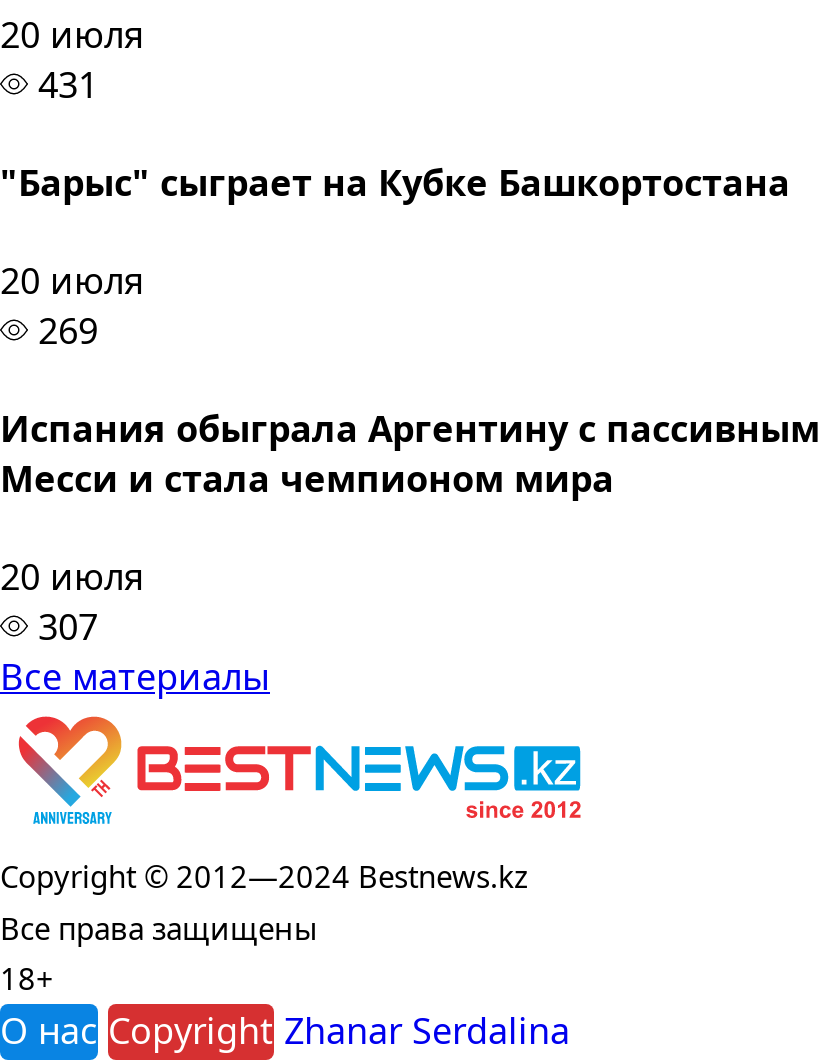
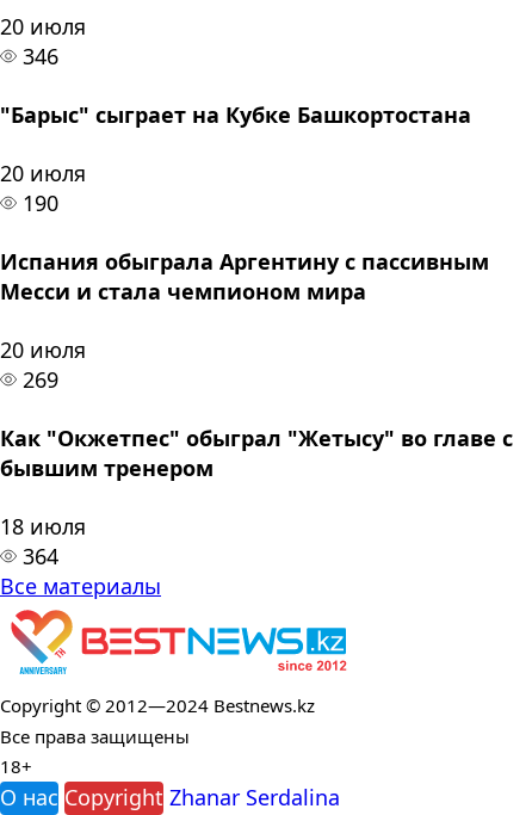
[28,60,98,108] 431 -> [17,42,58,71] 346
[28,306,98,354] 269 -> [17,188,58,217] 190
[28,602,98,650] 307 -> [0,365,513,570] 269 | Как "Окжетпес" обыграл "Жетысу" во главе с | бывшим тренером | 18 июля | 364

